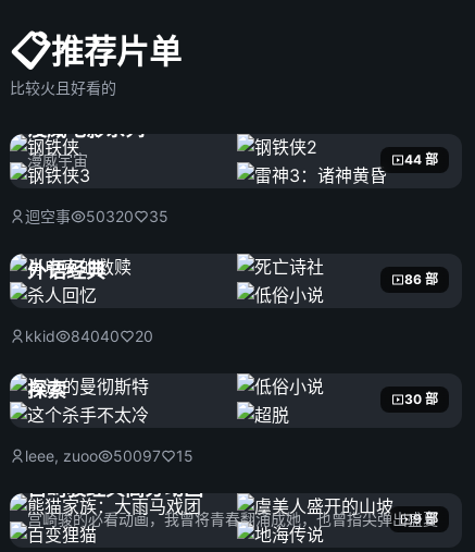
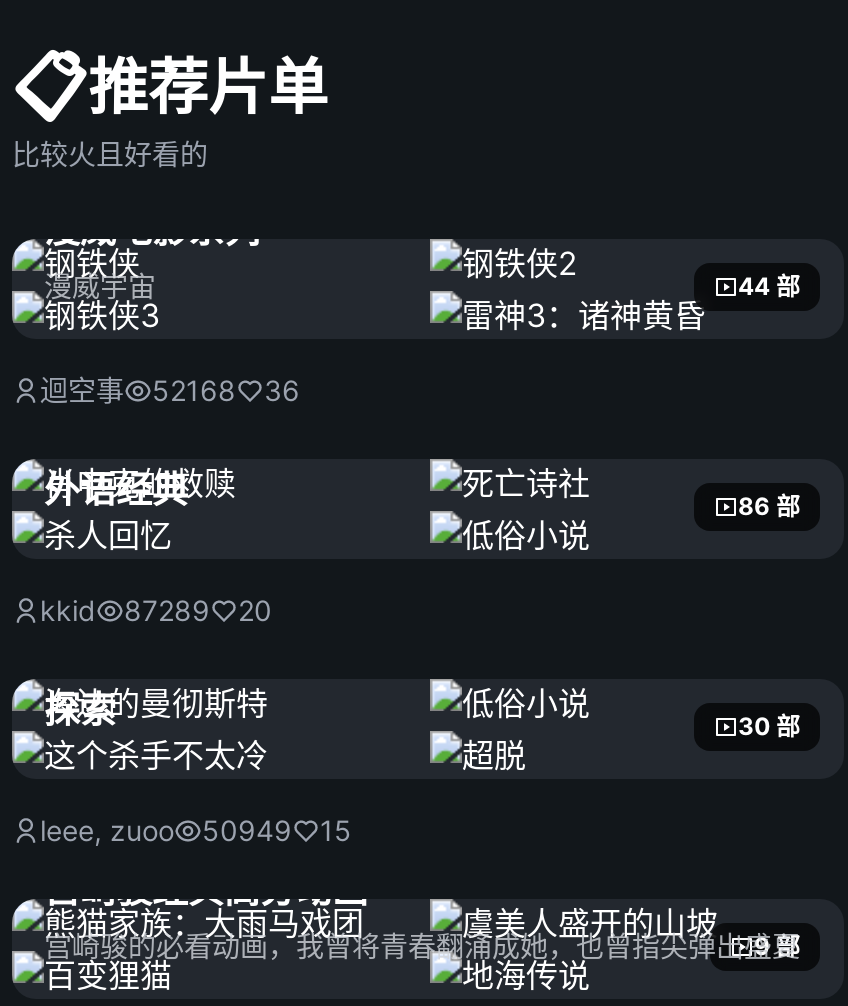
[86,207,134,225] 50320 -> [152,373,236,407] 52168
[149,207,168,225] 35 -> [264,373,300,407] 36
[25,327,153,345] kkid 84040 20 -> [40,593,272,627] kkid 87289 20
[25,446,193,465] leee, zuoo 50097 15 -> [40,813,352,847] leee, zuoo 50949 15

